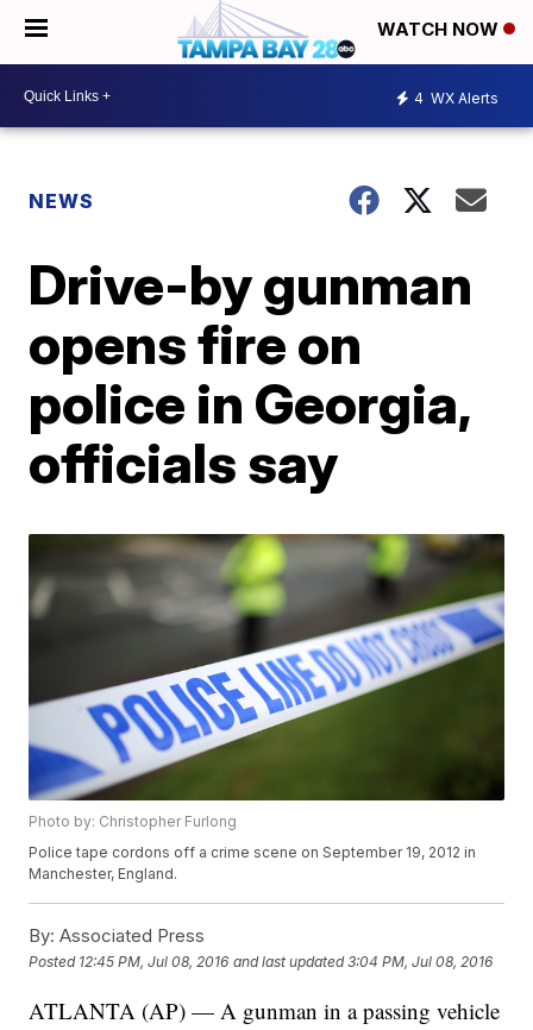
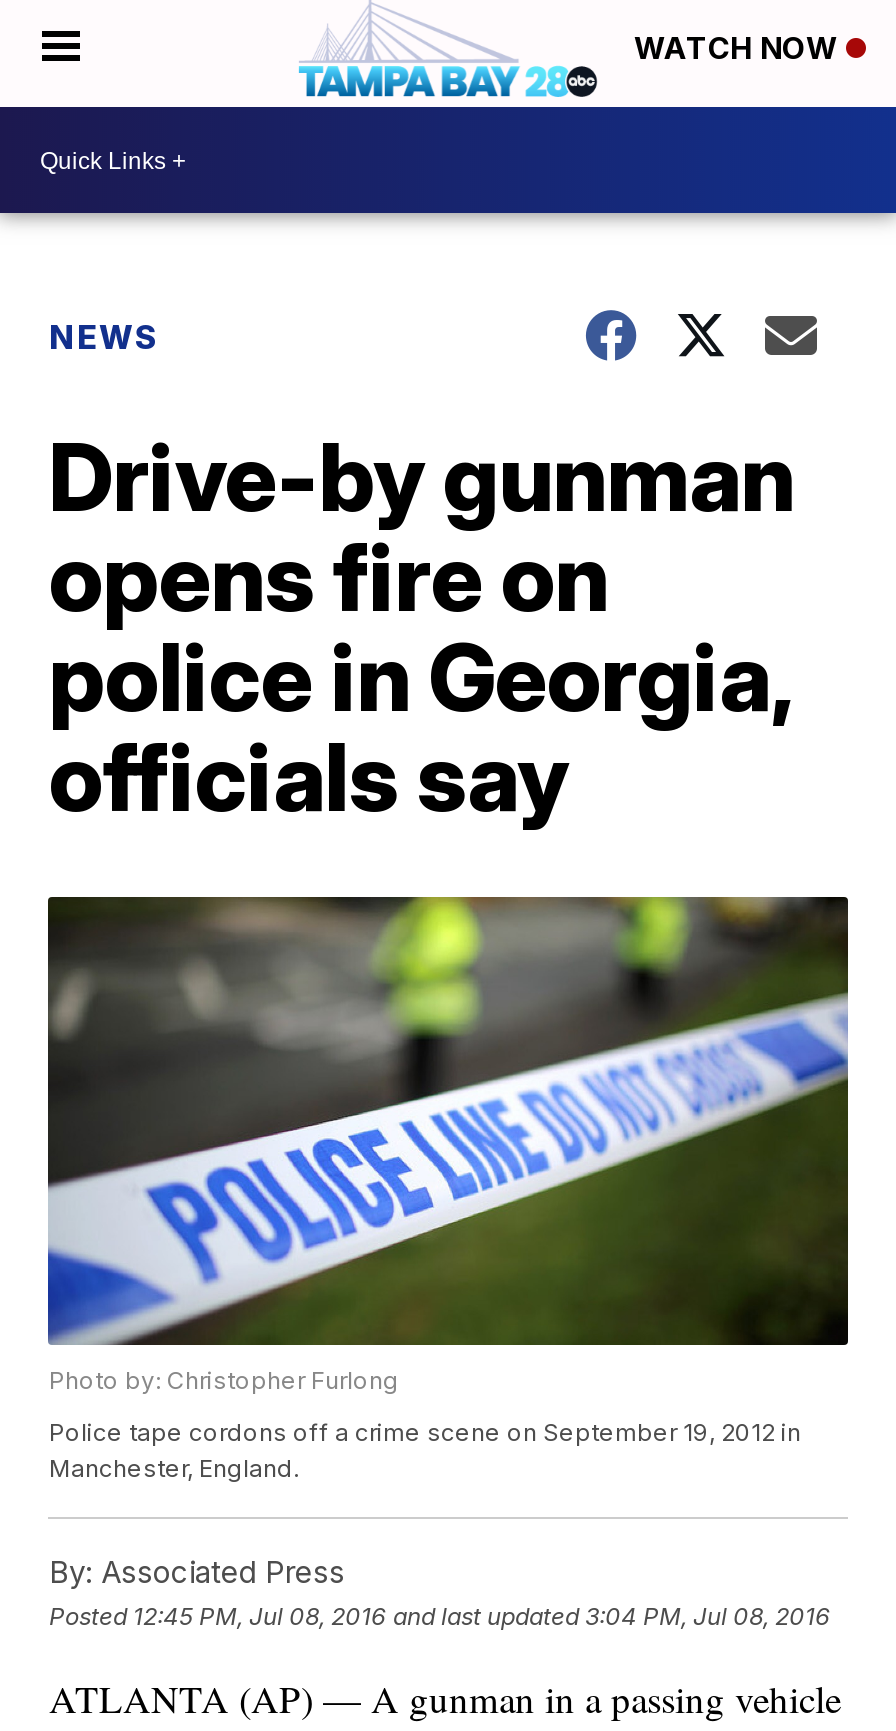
[414,89,498,106] 4 WX Alerts -> none

